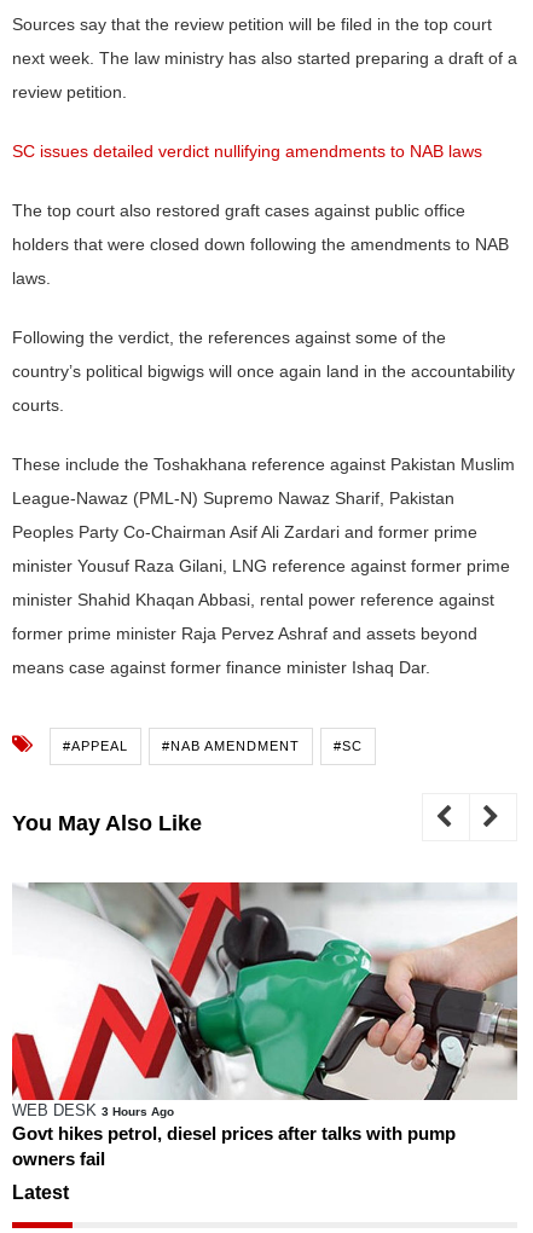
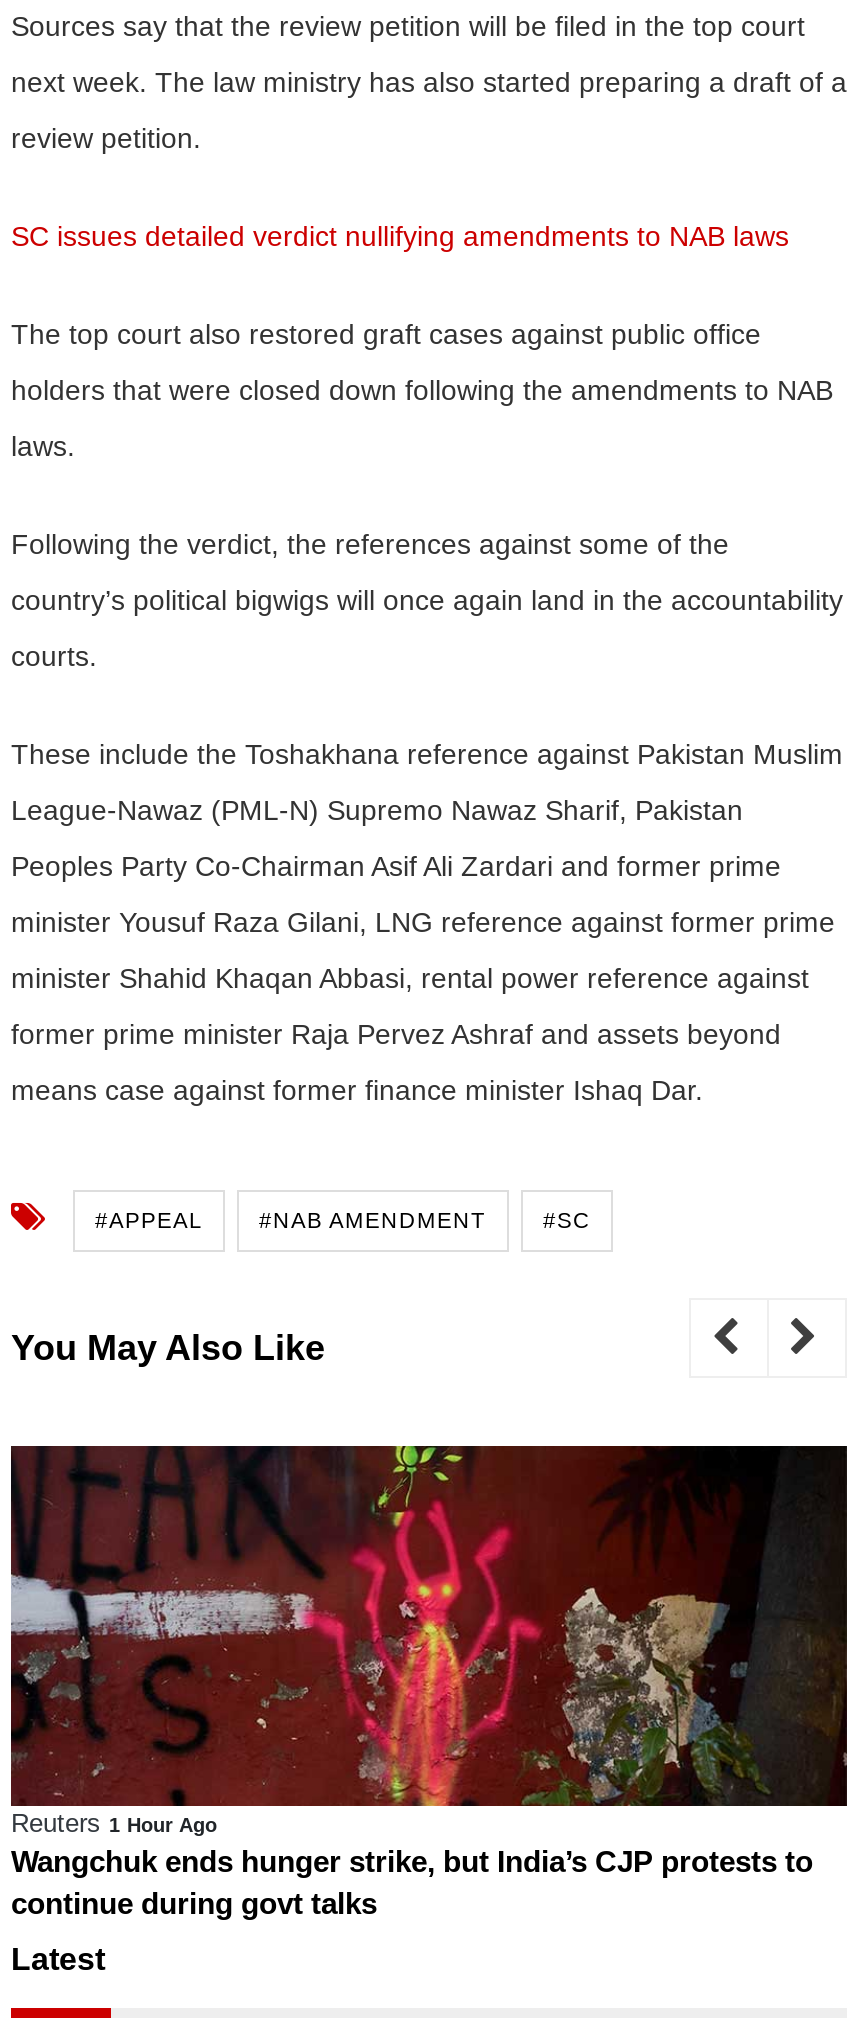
[11,881,518,1169] [image] | WEB DESK 3 Hours Ago | Govt hikes petrol, diesel prices after talks with pump | owners fail -> [9,1444,849,1920] [image] | Reuters 1 Hour Ago | Wangchuk ends hunger strike, but India’s CJP protests to | continue during govt talks

